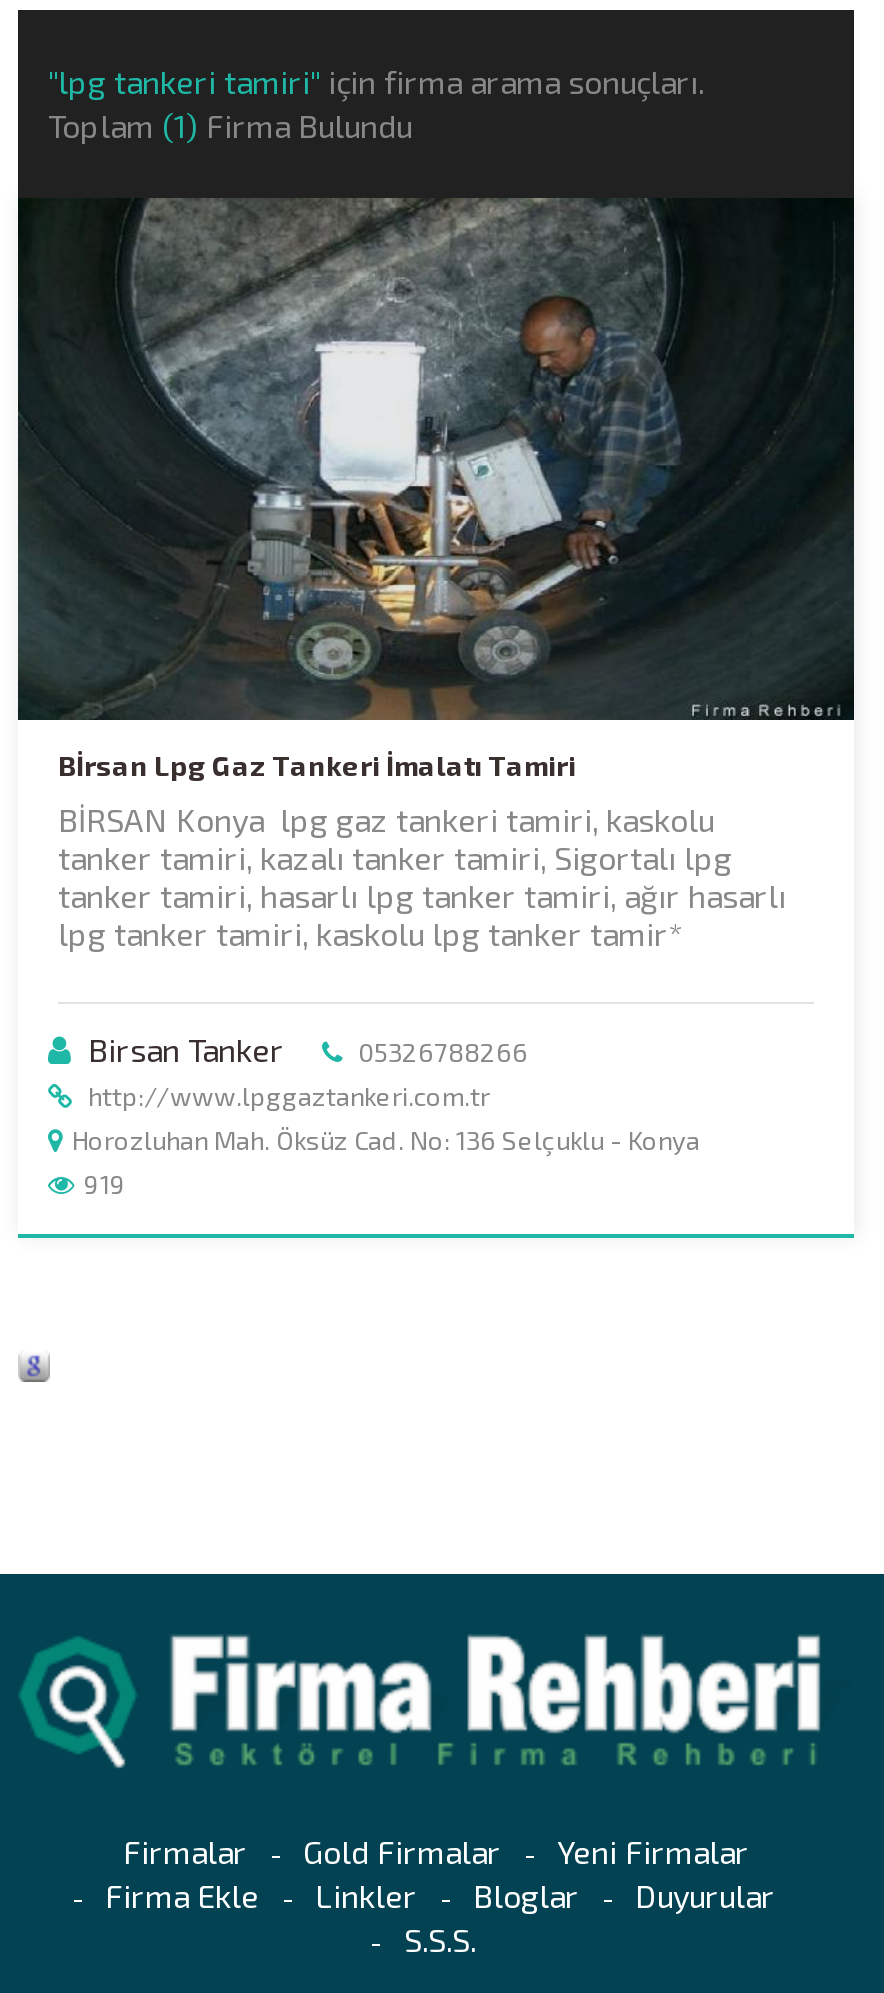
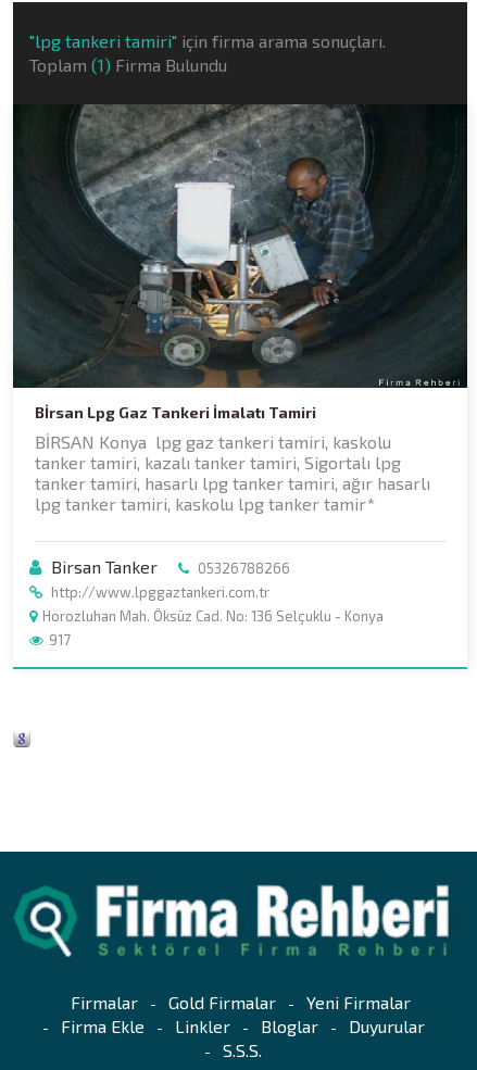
[84,1168,126,1200] 919 -> [49,631,71,649] 917

